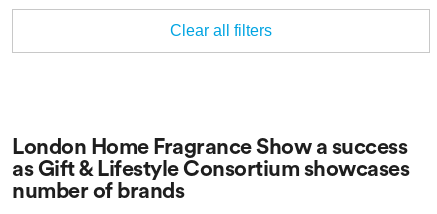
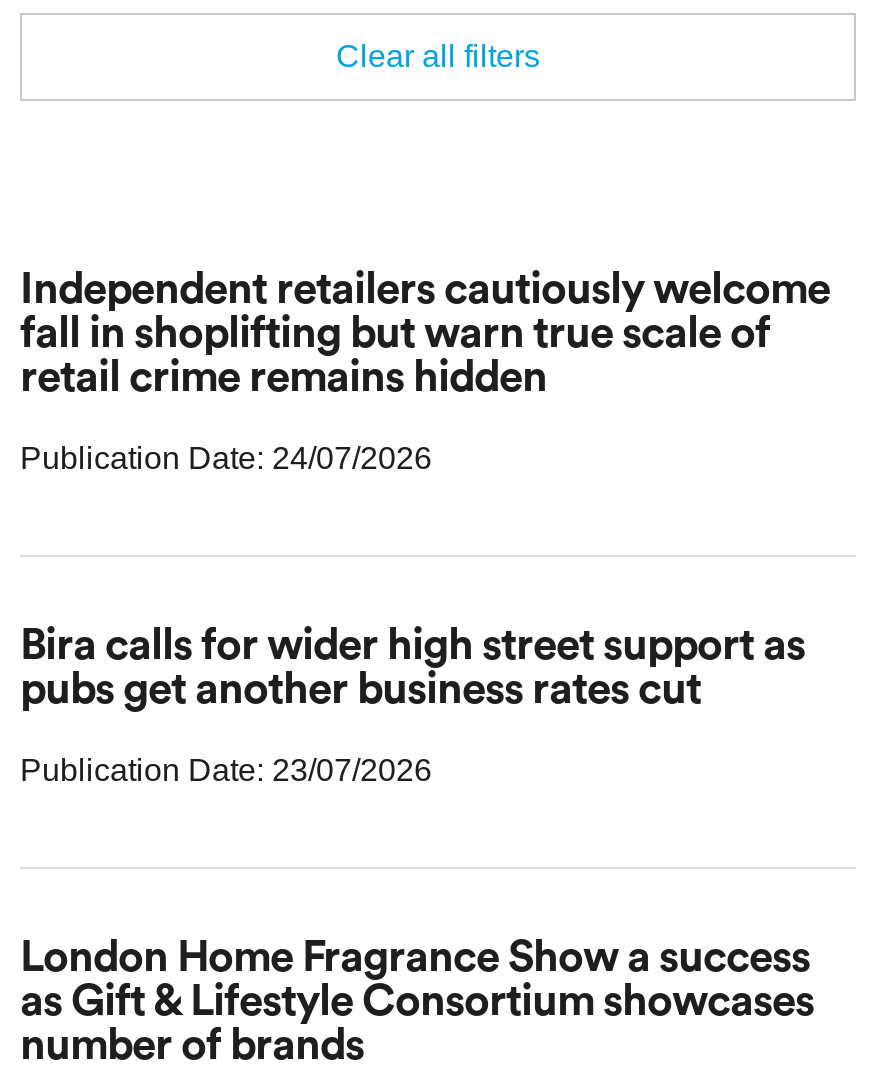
none -> [20,266,830,474] Independent retailers cautiously welcome | fall in shoplifting but warn true scale of | retail crime remains hidden | Publication Date: 24/07/2026
none -> [20,622,805,786] Bira calls for wider high street support as | pubs get another business rates cut | Publication Date: 23/07/2026

